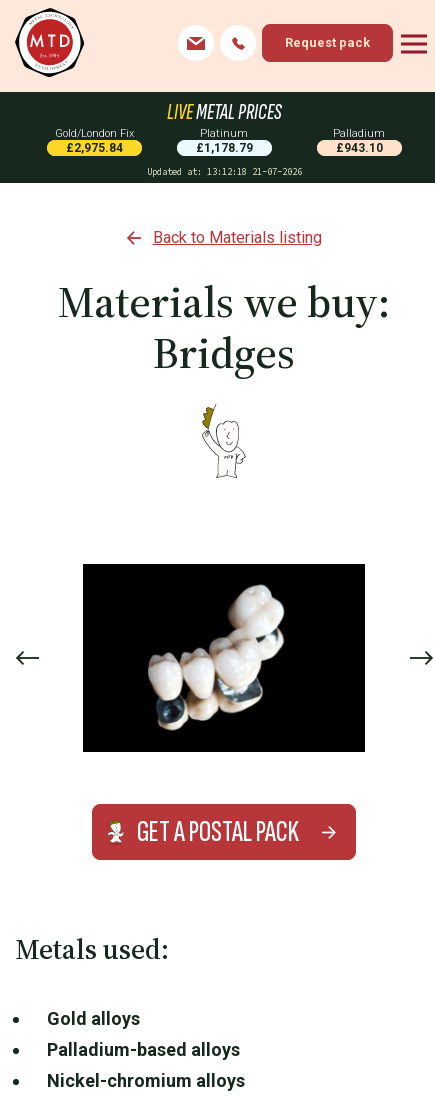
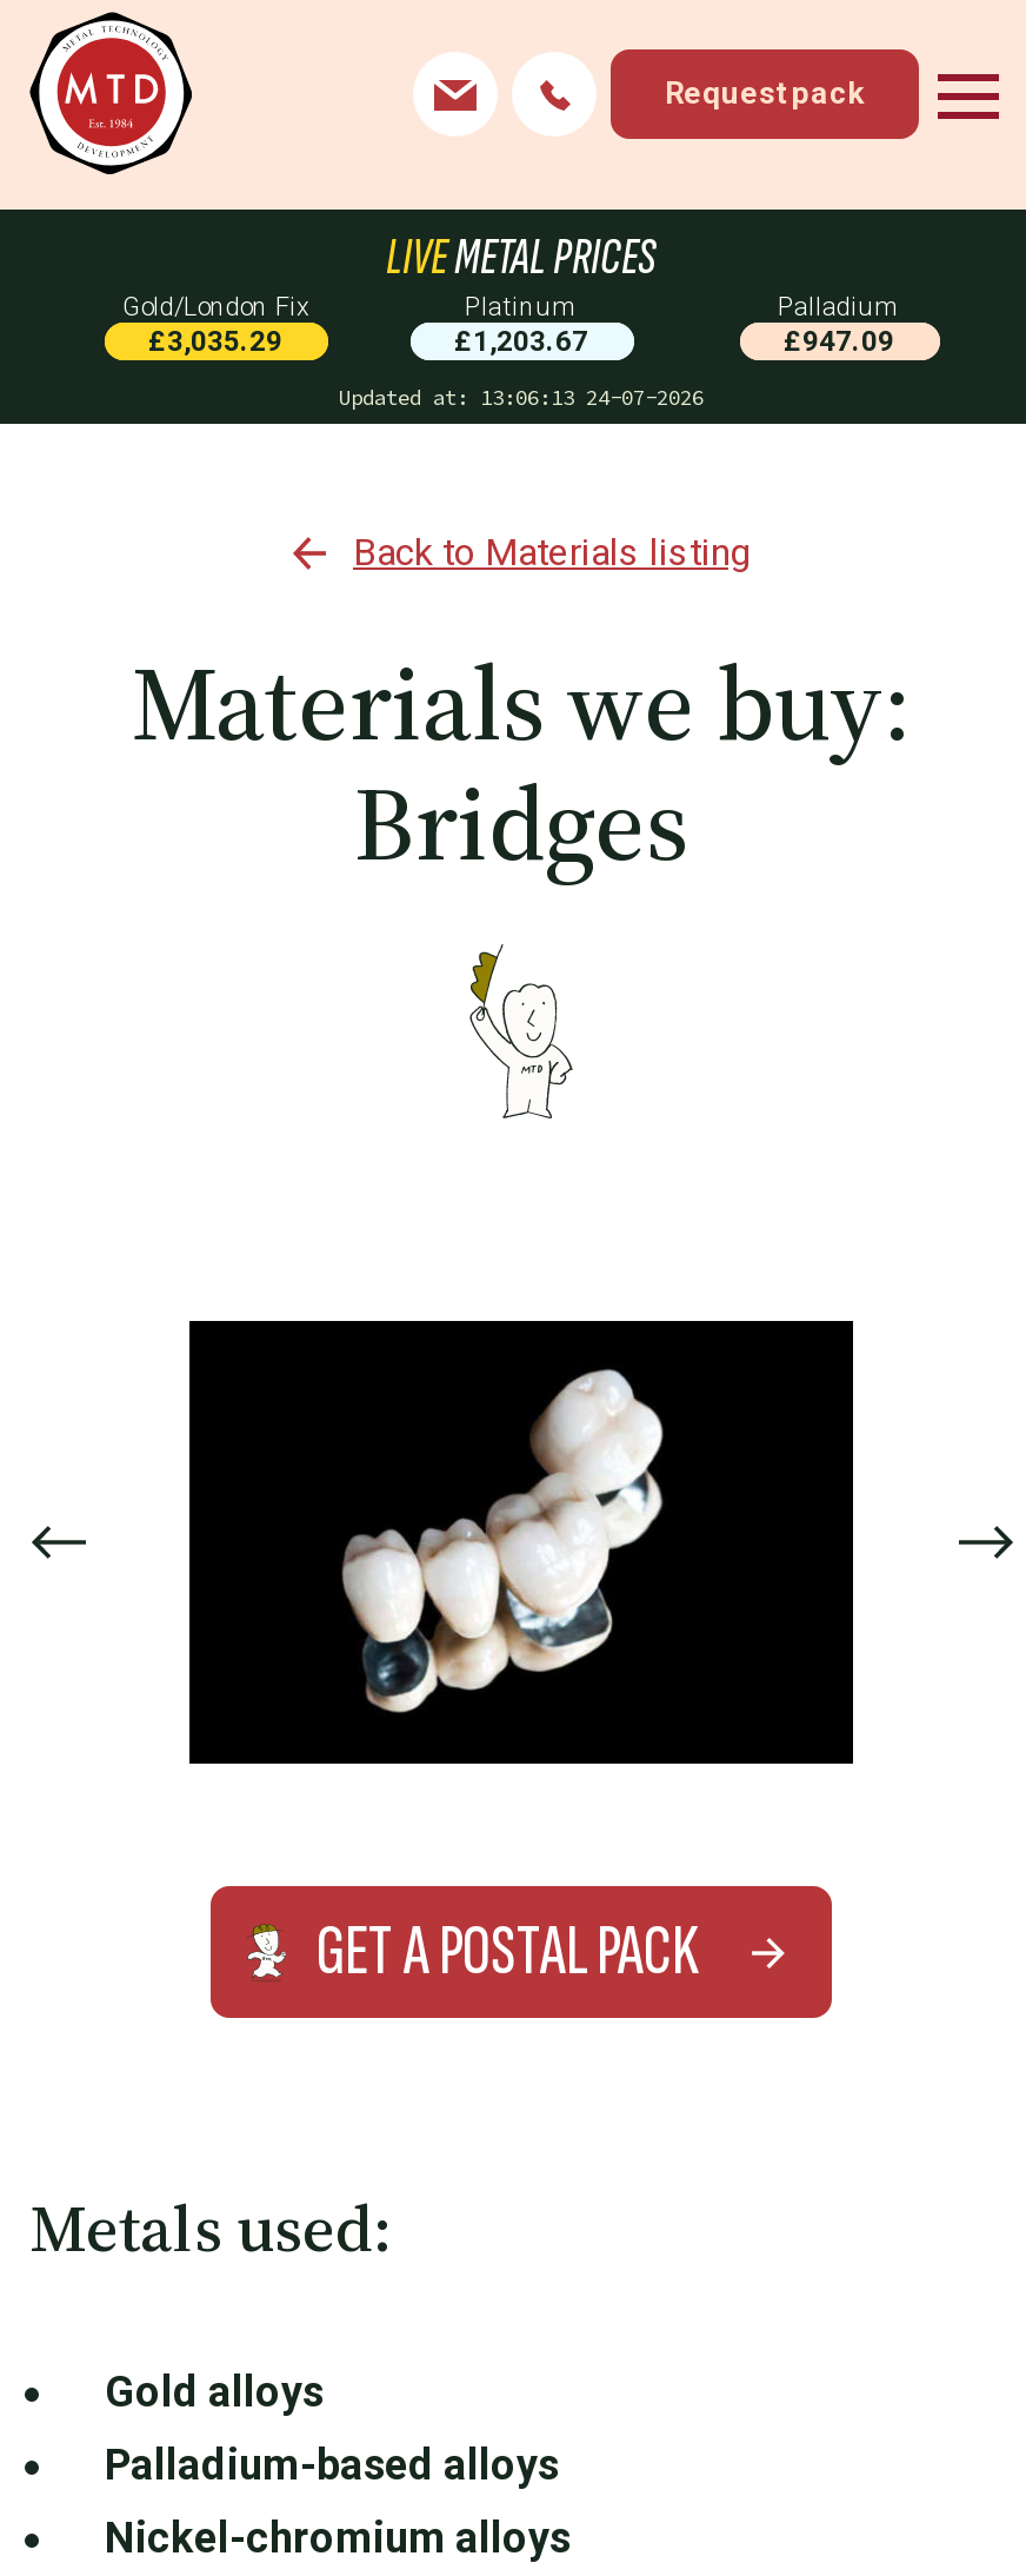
[65,141,122,155] £2,975.84 -> [148,325,282,358] £3,035.29
[195,141,252,155] £1,178.79 -> [454,325,588,358] £1,203.67
[335,141,382,155] £943.10 -> [784,325,894,358] £947.09
[146,166,301,177] Updated at: 13:12:18 21-07-2026 -> [339,384,704,410] Updated at: 13:06:13 24-07-2026

